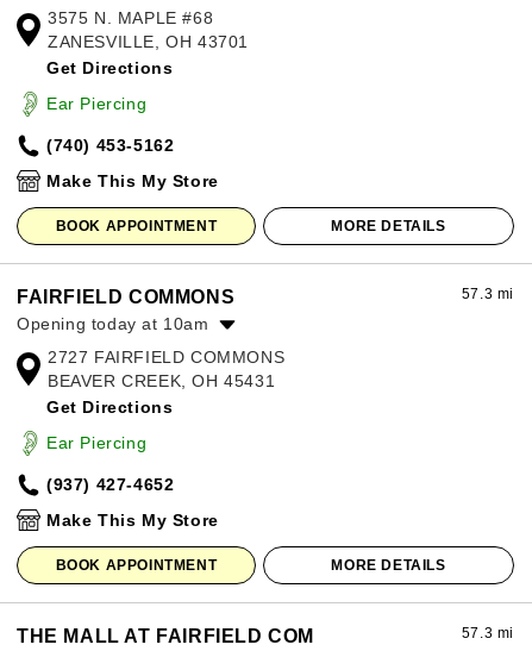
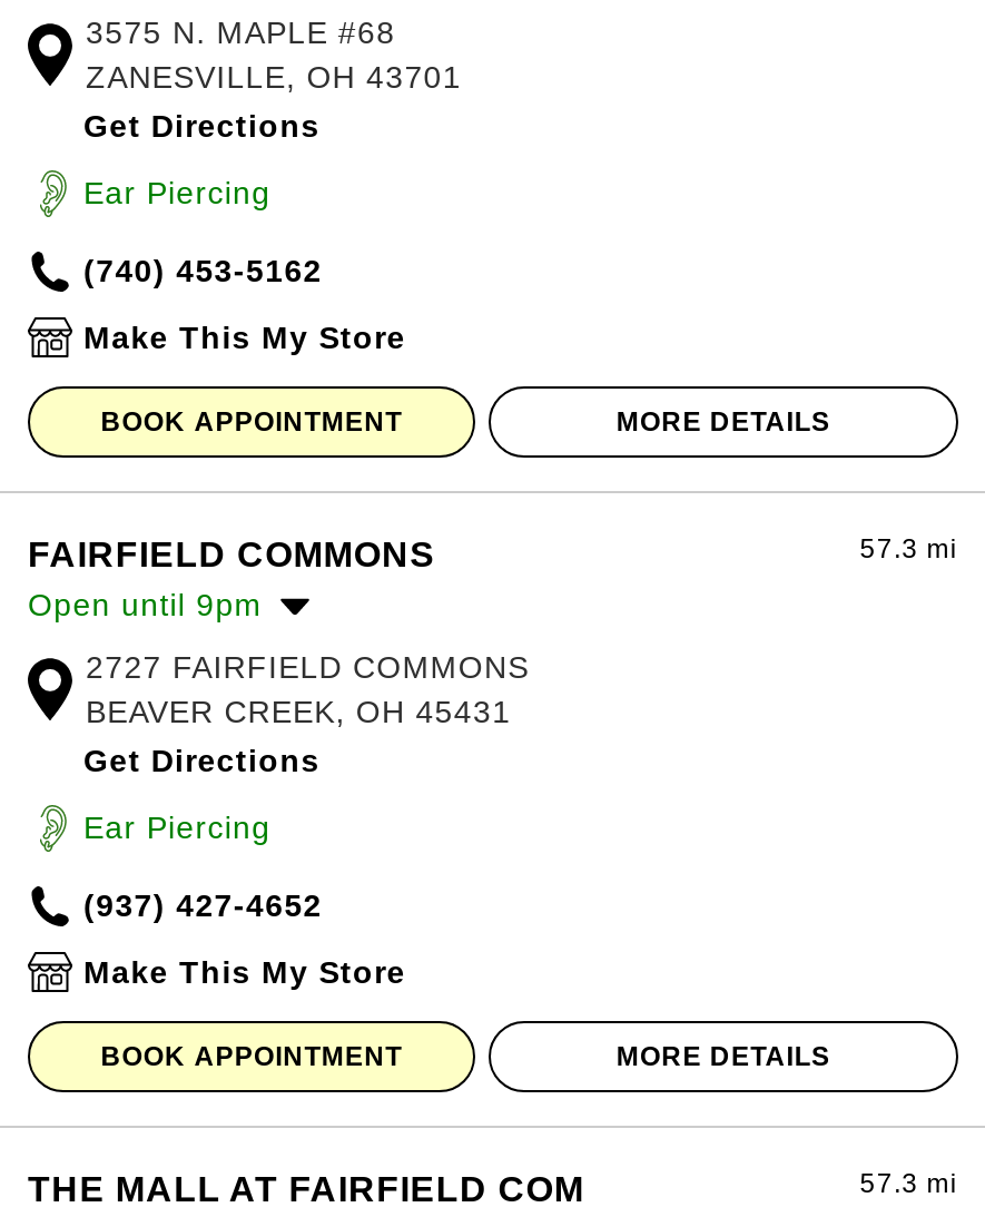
[17,315,209,334] Opening today at 10am -> [28,588,262,623] Open until 9pm

